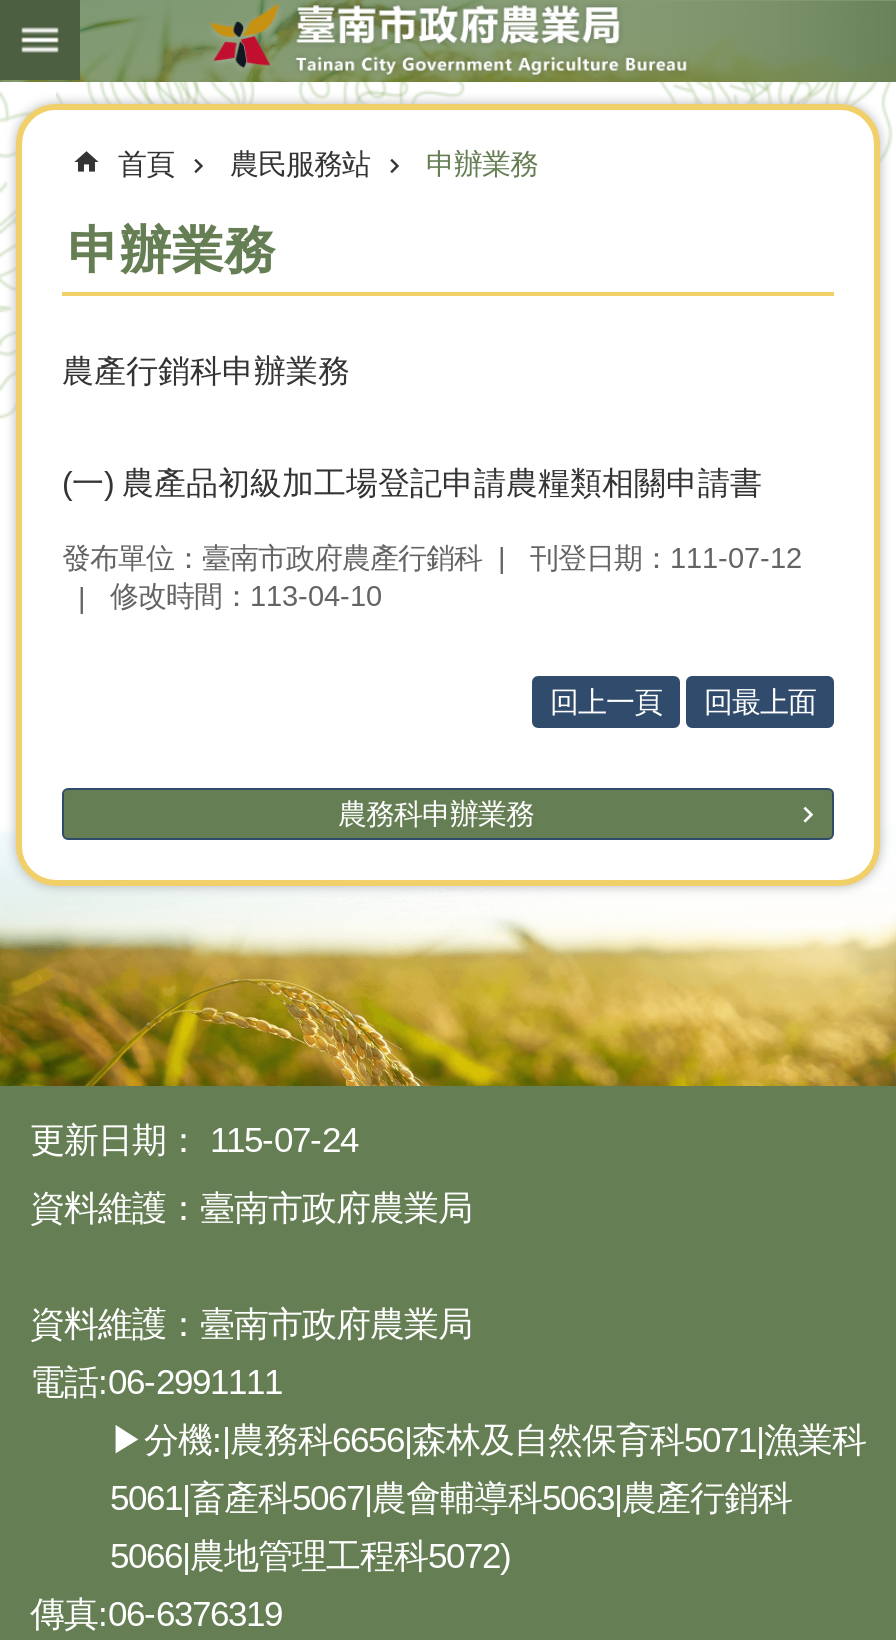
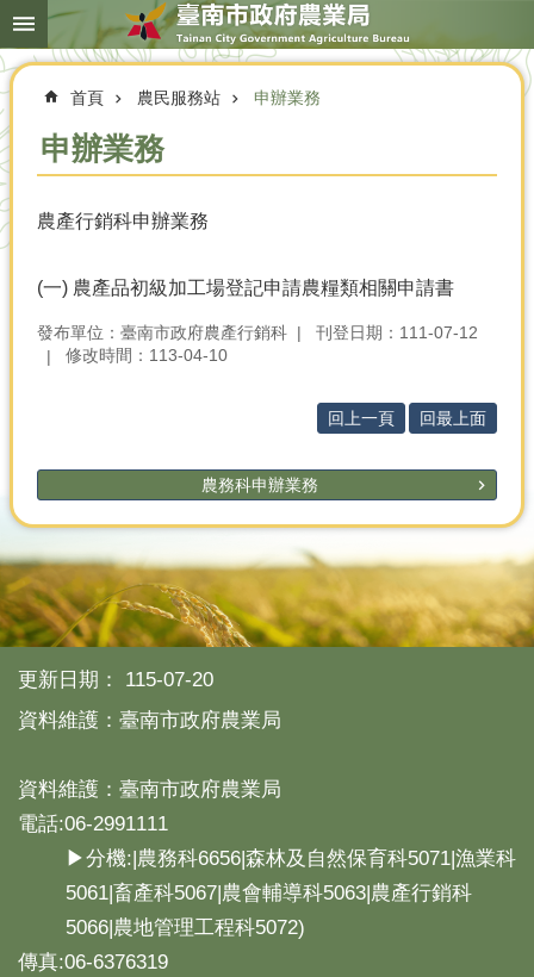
[30,1121,358,1161] 更新日期： 115-07-24 -> [18,668,213,692] 更新日期： 115-07-20

